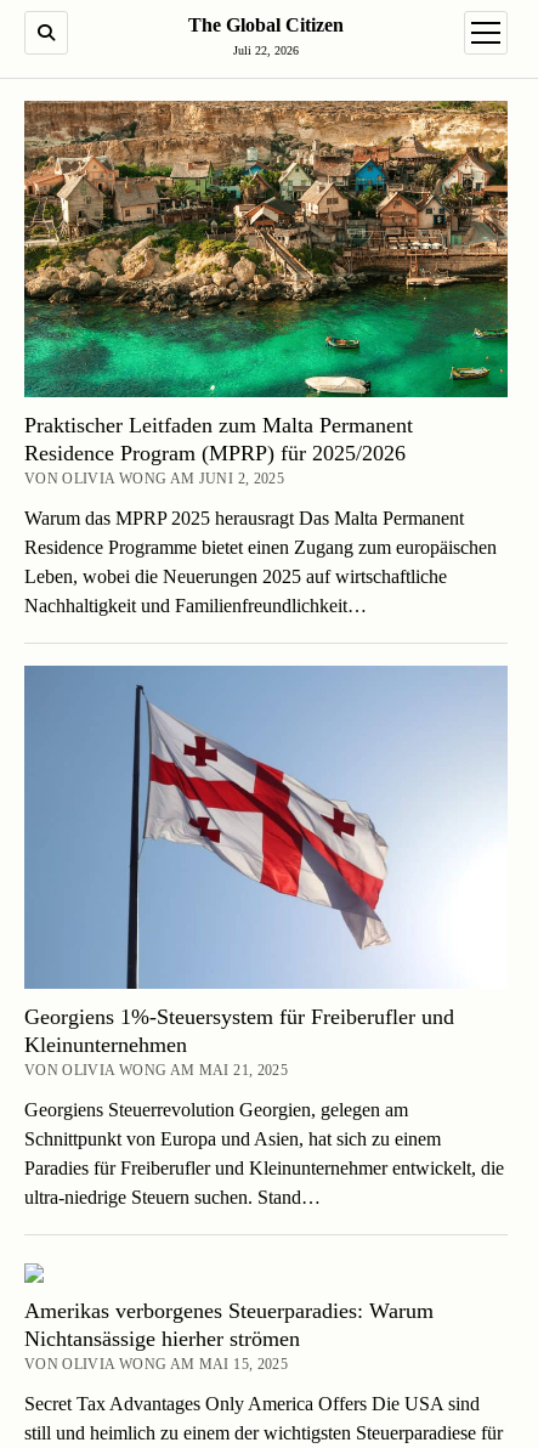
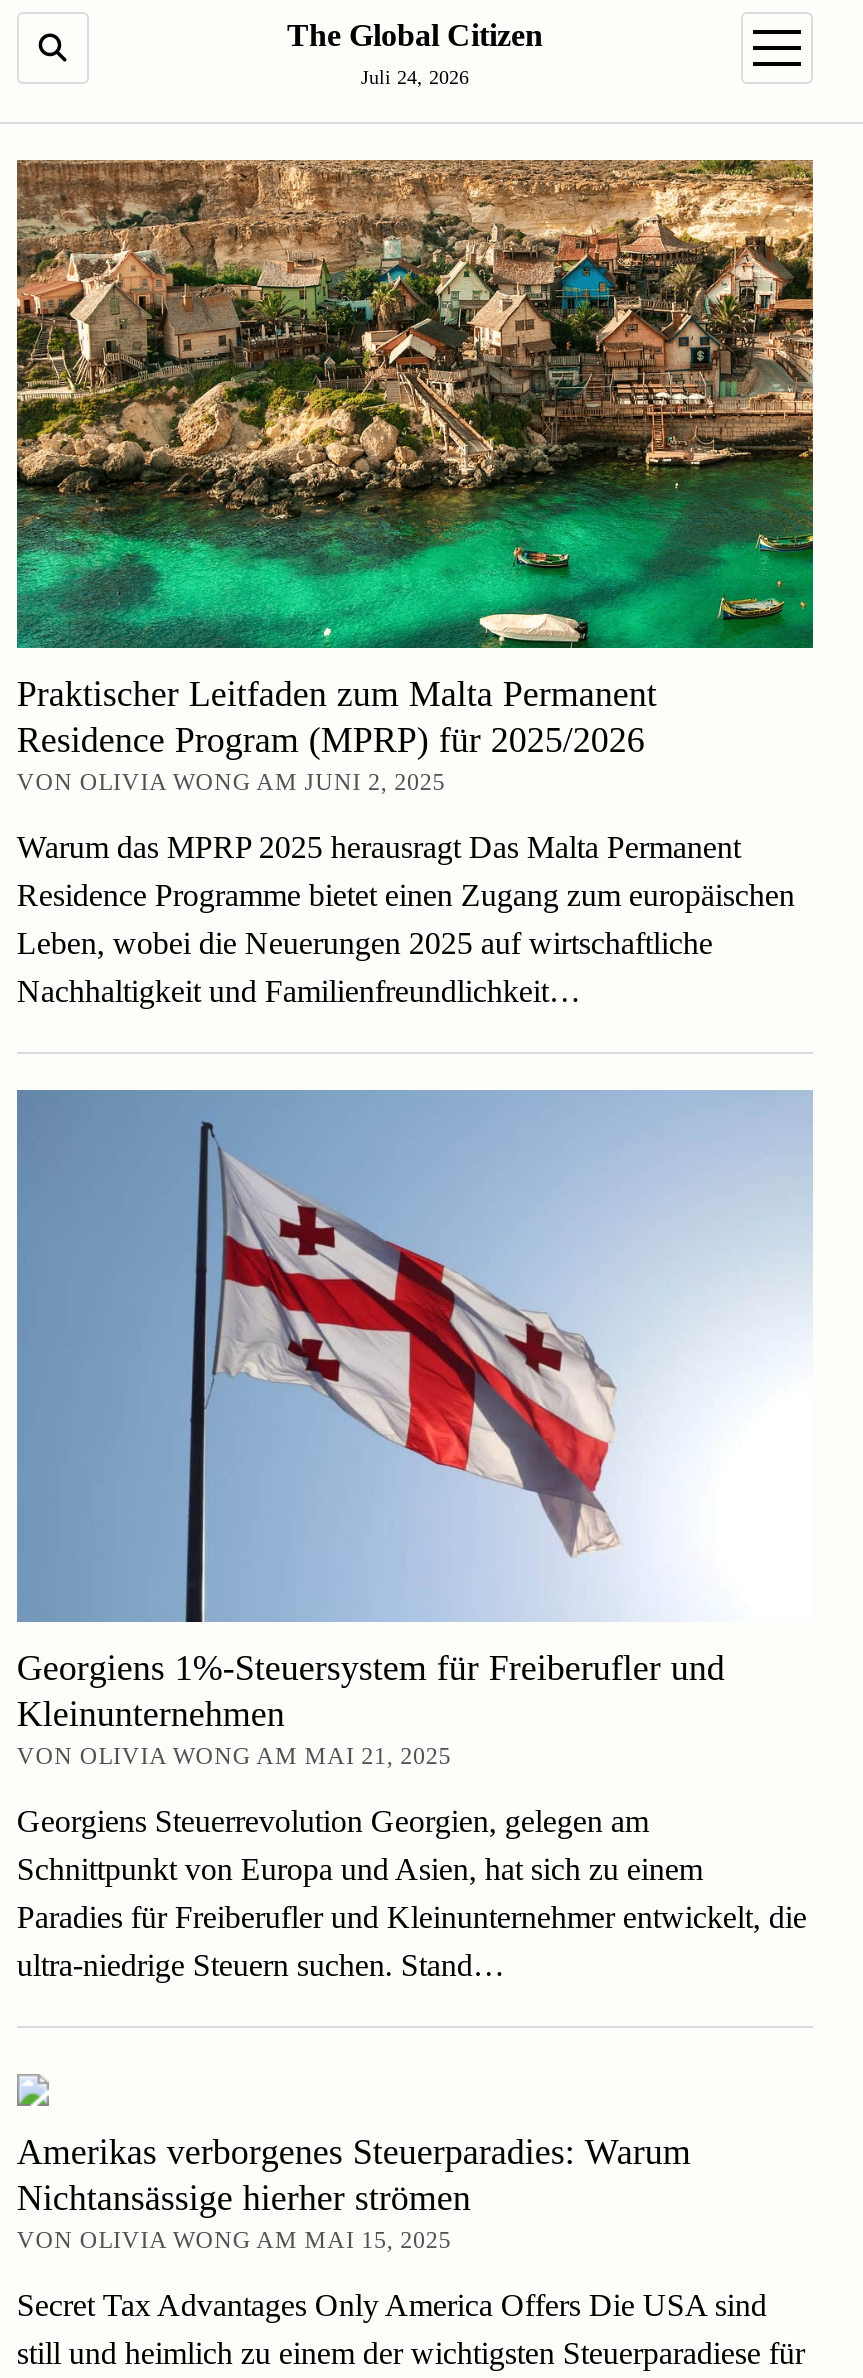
[233,44,299,57] Juli 22, 2026 -> [361,66,469,88] Juli 24, 2026

